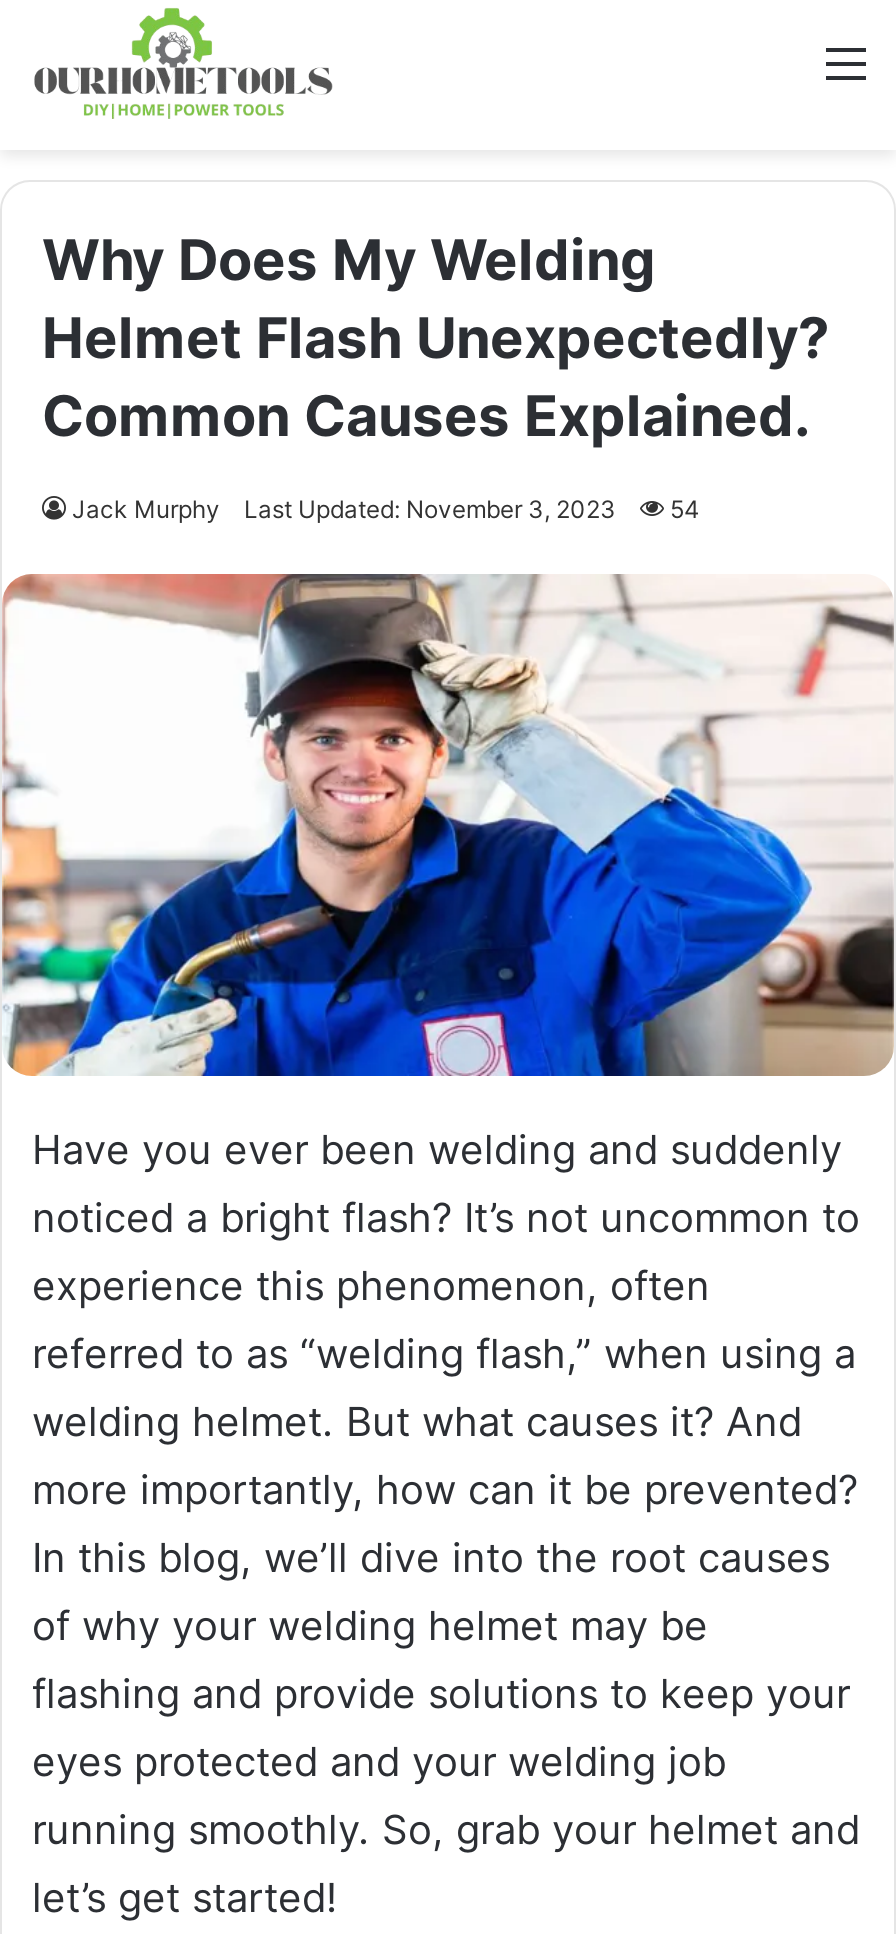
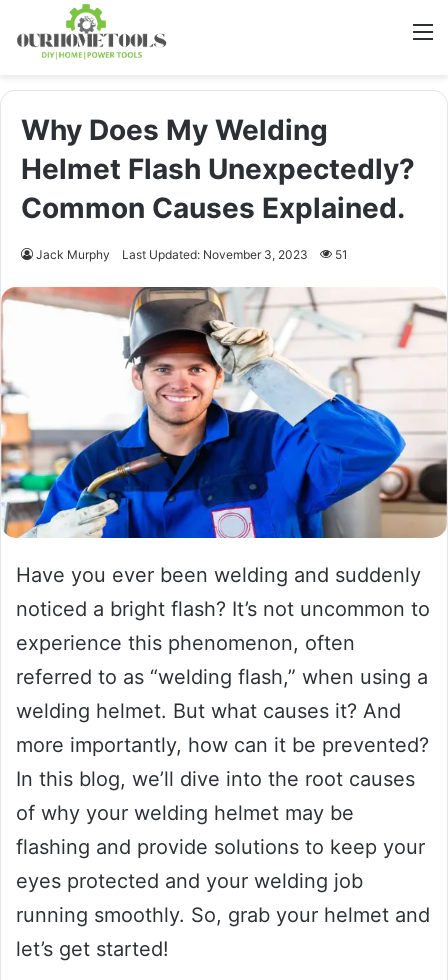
[72,494,700,524] Jack Murphy Last Updated: November 3, 2023 54 -> [36,247,348,262] Jack Murphy Last Updated: November 3, 2023 51

